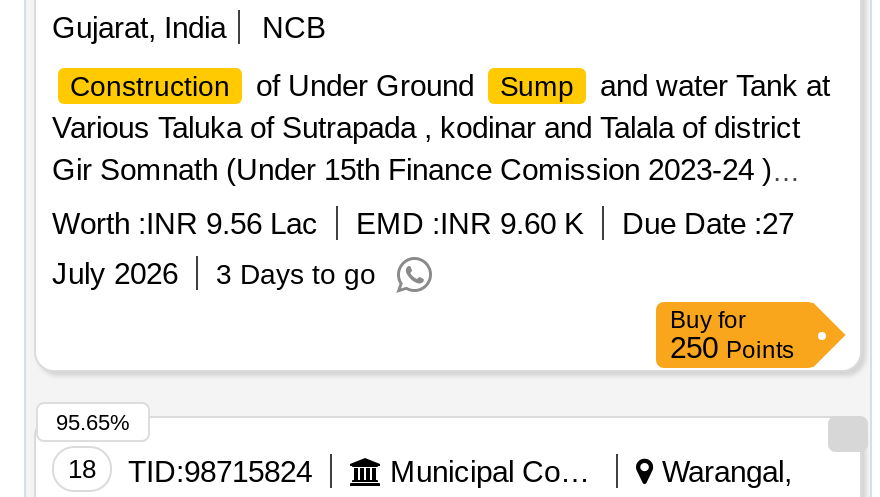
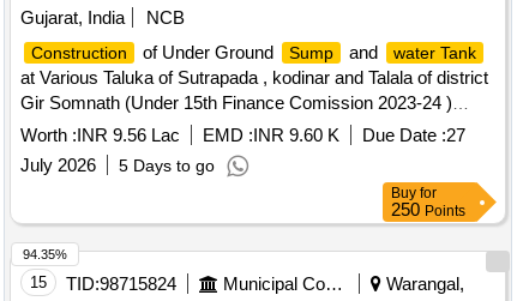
[52,256,376,290] July 2026 3 Days to go -> [20,155,215,175] July 2026 5 Days to go
[56,410,130,434] 95.65% -> [23,247,67,262] 94.35%
[68,454,312,488] 18 TID:98715824 -> [30,274,176,294] 15 TID:98715824

